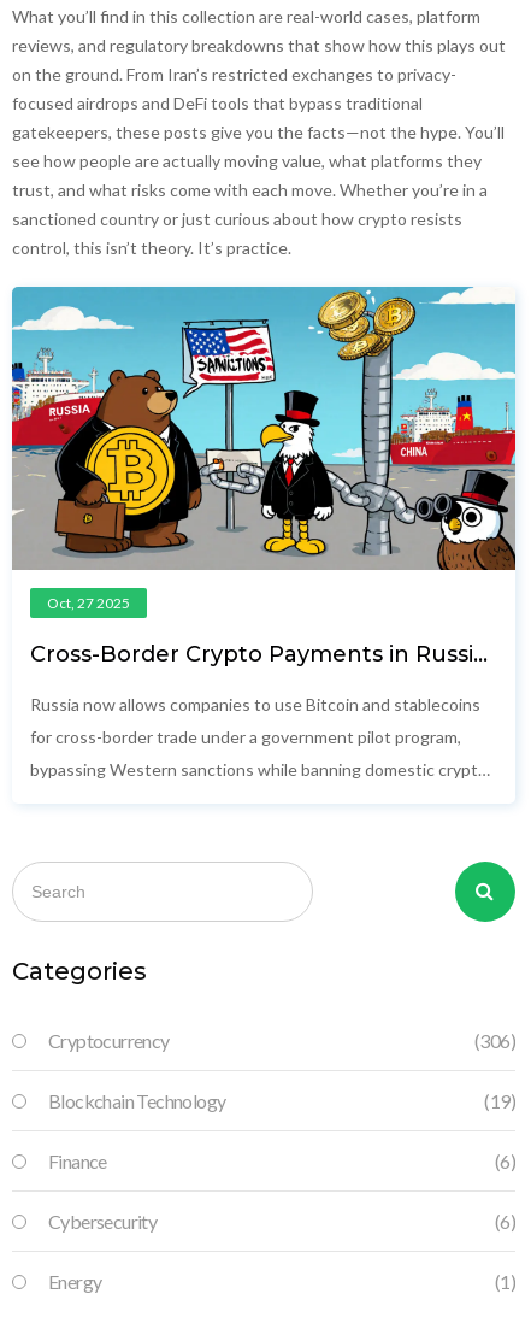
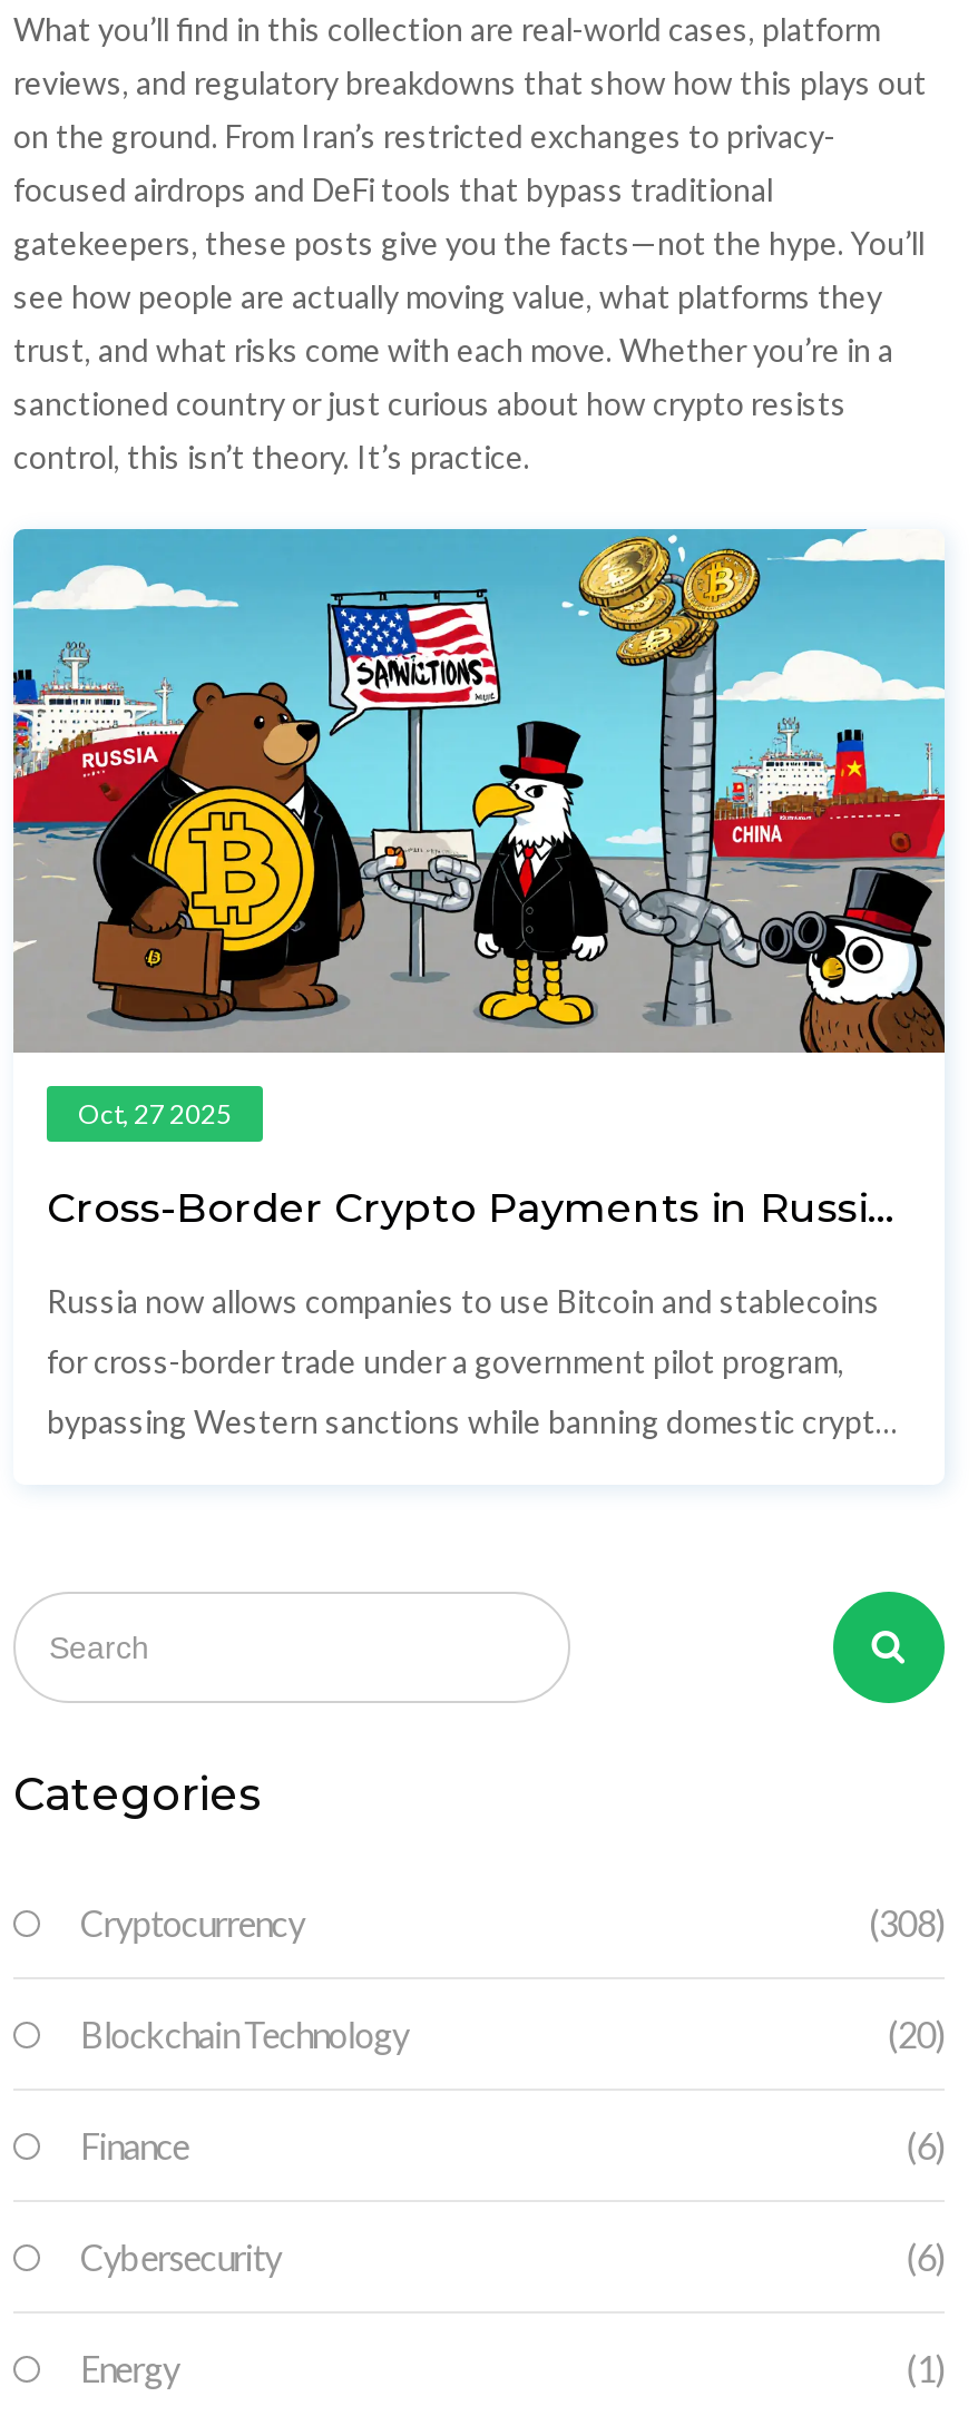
[474,1029,515,1052] (306) -> [869,1902,945,1944] (308)
[485,1089,515,1112] (19) -> [888,2013,945,2055] (20)

